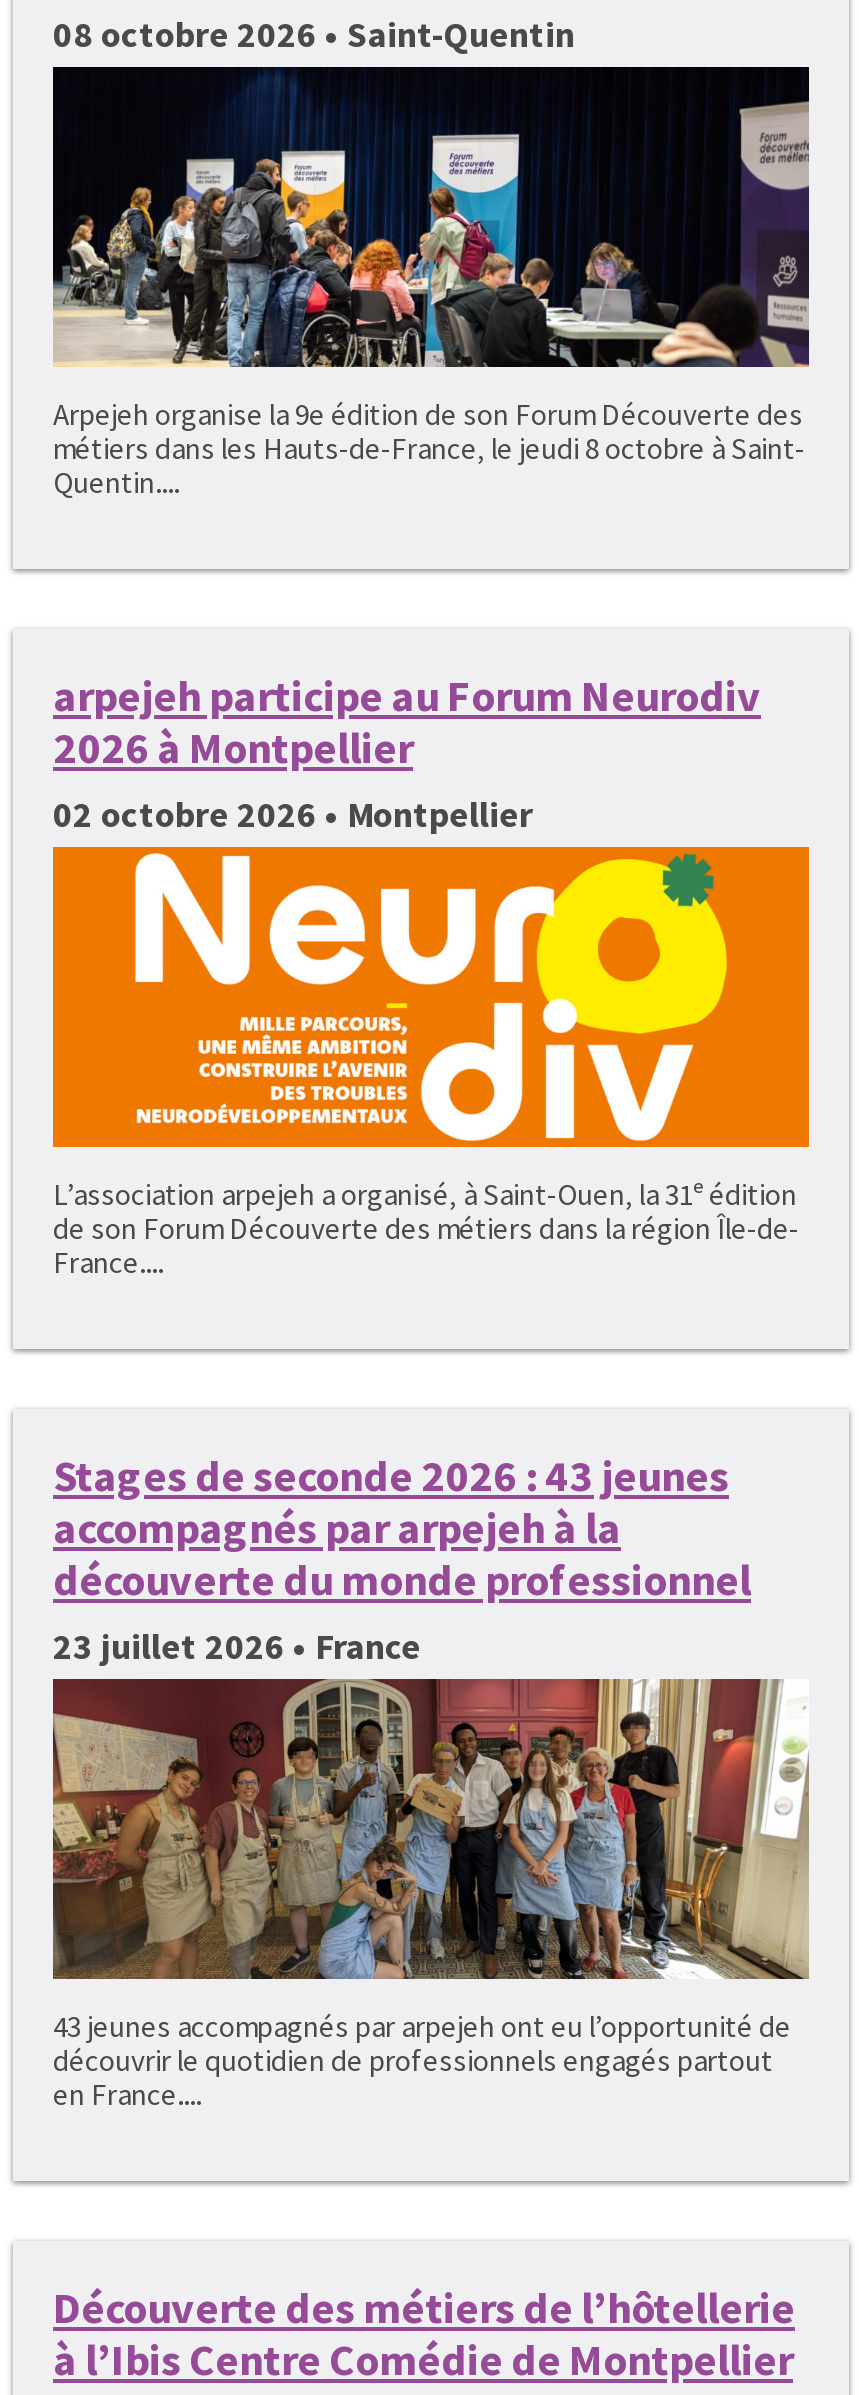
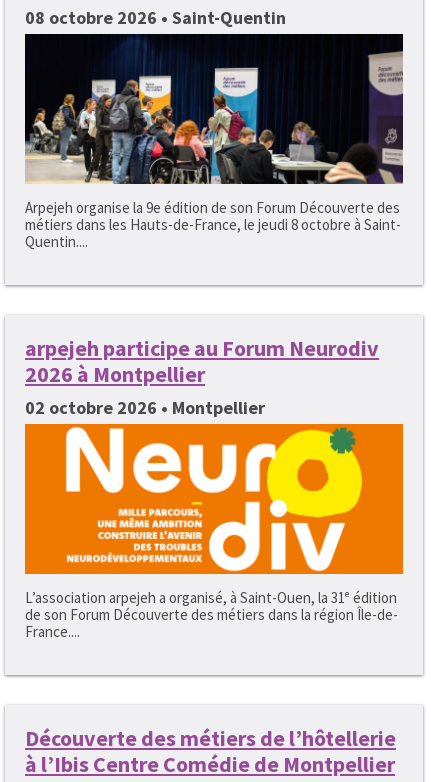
[53,1447,751,1669] Stages de seconde 2026 : 43 jeunes | accompagnés par arpejeh à la | découverte du monde professionnel | 23 juillet 2026 • France -> none
[51,1677,809,2113] [image] | 43 jeunes accompagnés par arpejeh ont eu l’opportunité de | découvrir le quotidien de professionnels engagés partout | en France.... -> none

